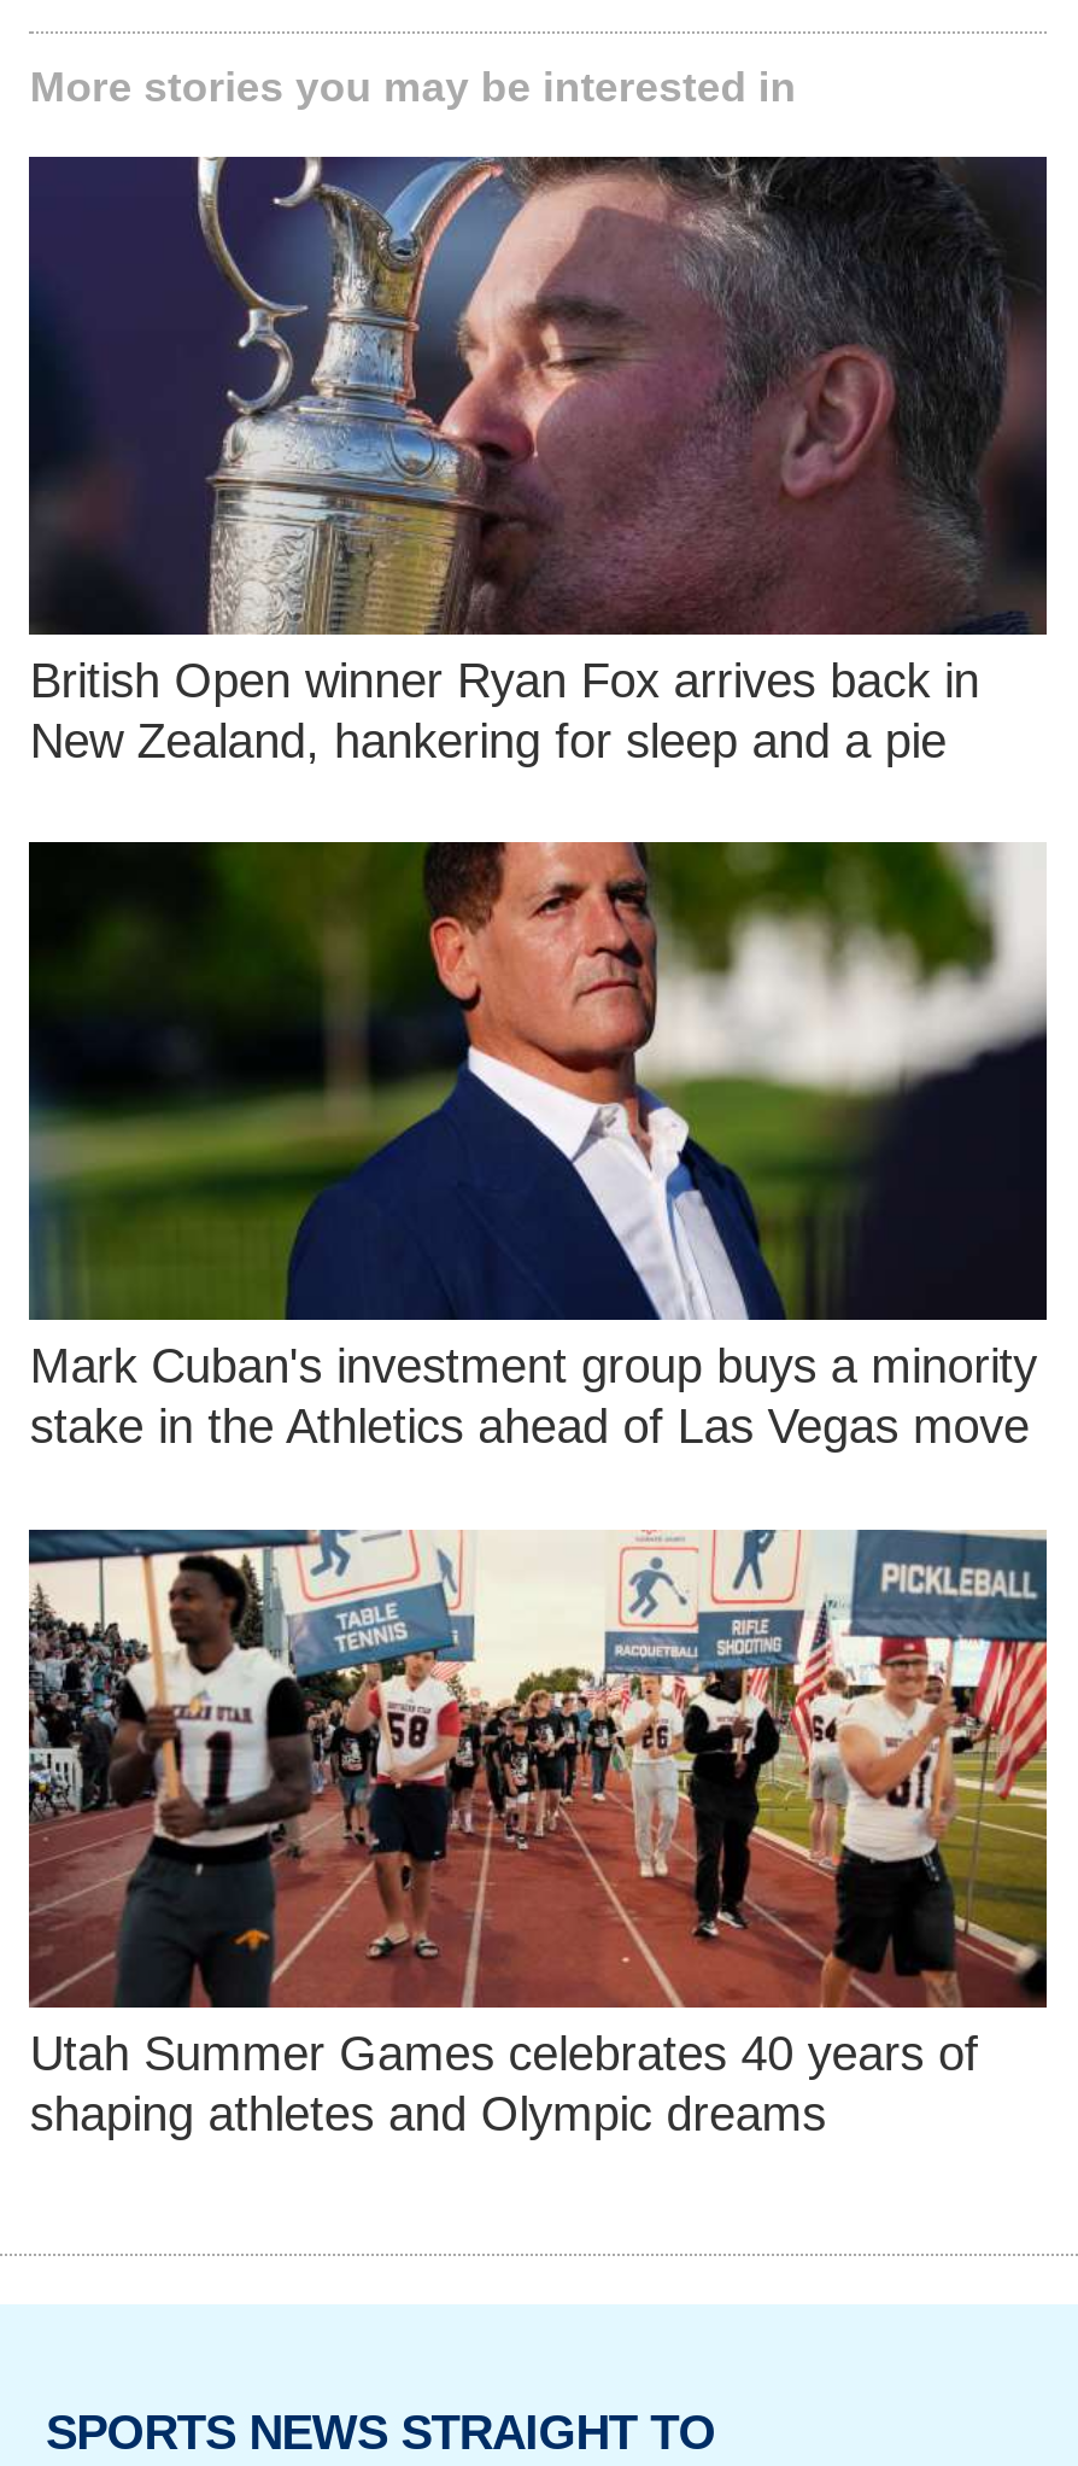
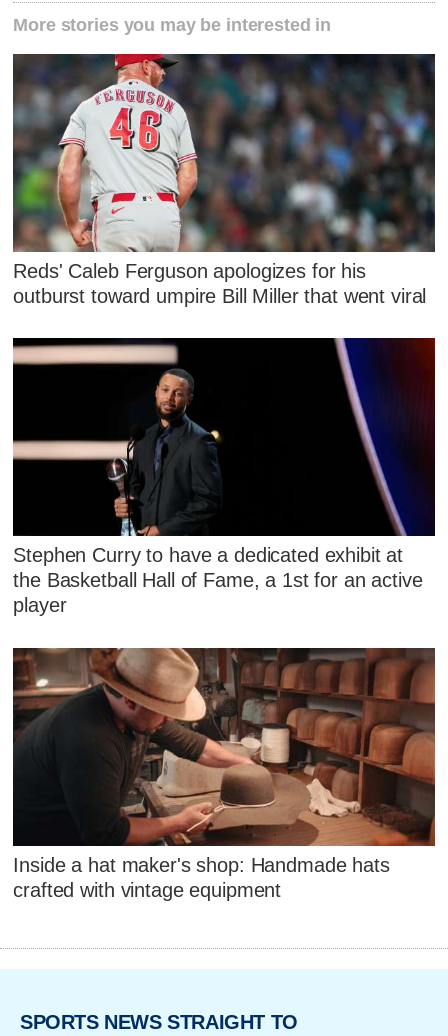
[30,154,1044,767] [image] | British Open winner Ryan Fox arrives back in | New Zealand, hankering for sleep and a pie -> [13,53,435,307] [image] | Reds' Caleb Ferguson apologizes for his | outburst toward umpire Bill Miller that went viral
[27,840,1047,1454] [image] | Mark Cuban's investment group buys a minority | stake in the Athletics ahead of Las Vegas move -> [12,337,436,616] [image] | Stephen Curry to have a dedicated exhibit at | the Basketball Hall of Fame, a 1st for an active | player
[29,1527,1047,2141] [image] | Utah Summer Games celebrates 40 years of | shaping athletes and Olympic dreams -> [13,647,436,901] [image] | Inside a hat maker's shop: Handmade hats | crafted with vintage equipment

